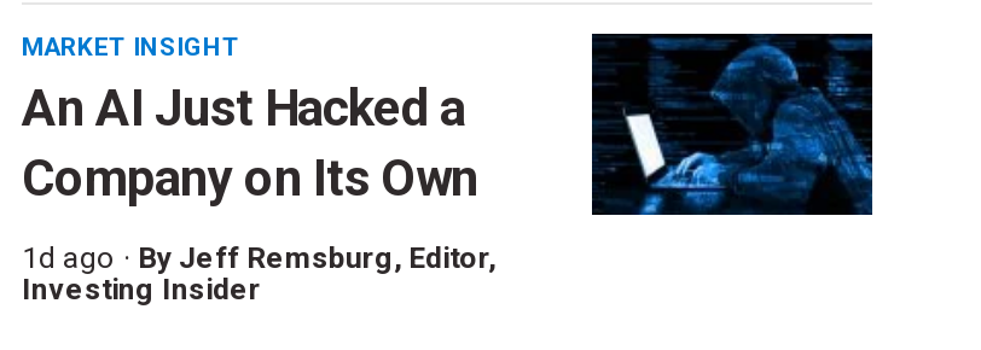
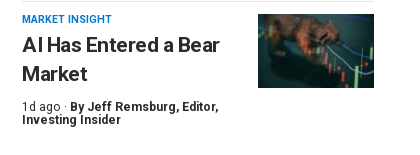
[592,31,872,217] [image] -> [258,13,374,89] [image]
[22,79,478,207] An AI Just Hacked a | Company on Its Own -> [22,33,219,86] AI Has Entered a Bear | Market

